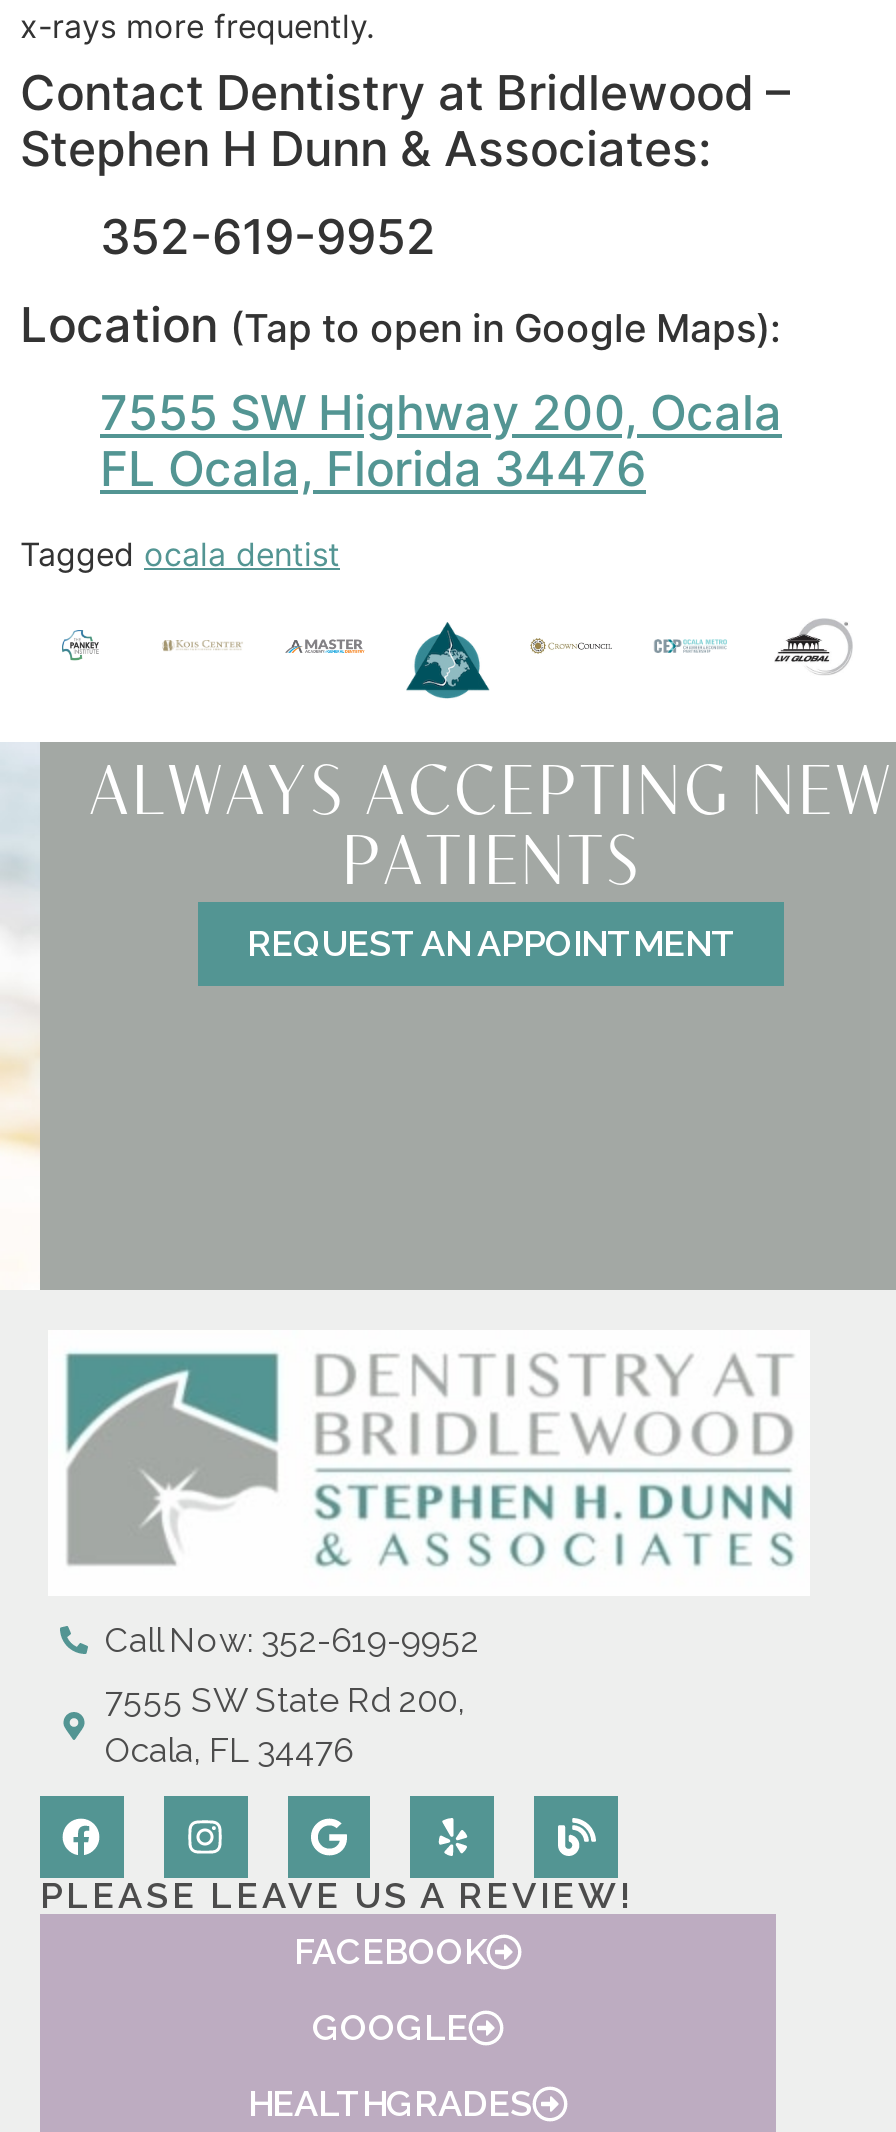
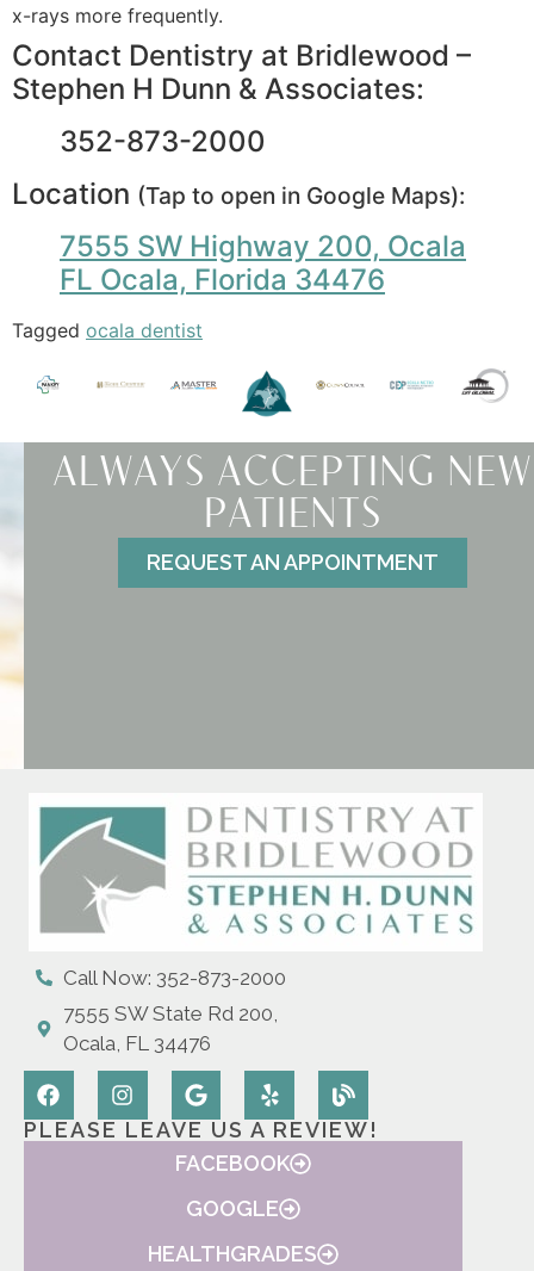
[100,209,436,267] 352-619-9952 -> [60,125,266,159] 352-873-2000
[105,1619,479,1659] Call Now: 352-619-9952 -> [63,965,285,989] Call Now: 352-873-2000

